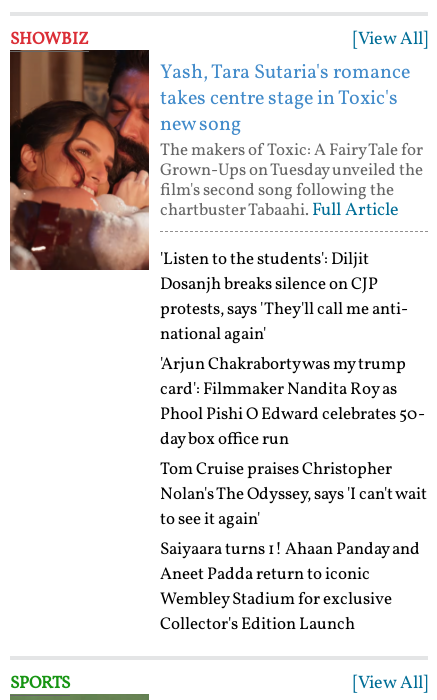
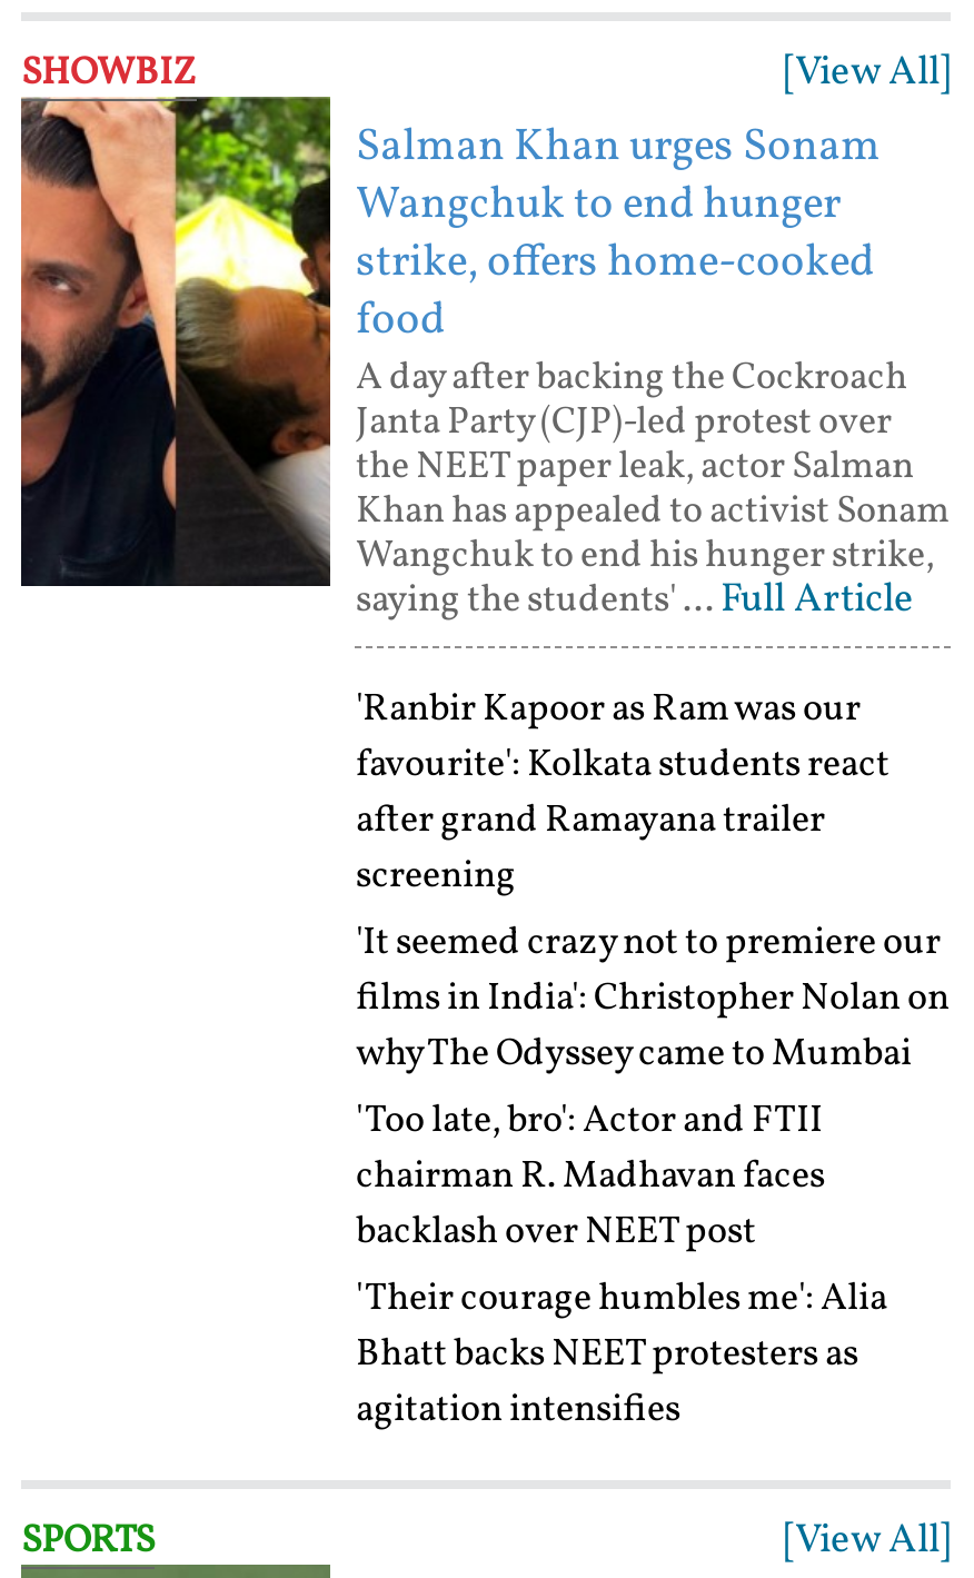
[9,49,423,271] [image] | Yash, Tara Sutaria's romance | takes centre stage in Toxic's | new song | The makers of Toxic: A Fairy Tale for | Grown-Ups on Tuesday unveiled the | film's second song following the | chartbuster Tabaahi. Full Article -> [19,95,950,628] [image] | Salman Khan urges Sonam | Wangchuk to end hunger | strike, offers home-cooked | food | A day after backing the Cockroach | Janta Party (CJP)-led protest over | the NEET paper leak, actor Salman | Khan has appealed to activist Sonam | Wangchuk to end his hunger strike, | saying the students' ... Full Article
[160,248,427,636] 'Listen to the students': Diljit | Dosanjh breaks silence on CJP | protests, says 'They'll call me anti- | national again' | 'Arjun Chakraborty was my trump | card': Filmmaker Nandita Roy as | Phool Pishi O Edward celebrates 50- | day box office run | Tom Cruise praises Christopher | Nolan's The Odyssey, says 'I can't wait | to see it again' | Saiyaara turns 1! Ahaan Panday and | Aneet Padda return to iconic | Wembley Stadium for exclusive | Collector's Edition Launch -> [356,684,950,1436] 'Ranbir Kapoor as Ram was our | favourite': Kolkata students react | after grand Ramayana trailer | screening | 'It seemed crazy not to premiere our | films in India': Christopher Nolan on | why The Odyssey came to Mumbai | 'Too late, bro': Actor and FTII | chairman R. Madhavan faces | backlash over NEET post | 'Their courage humbles me': Alia | Bhatt backs NEET protesters as | agitation intensifies

